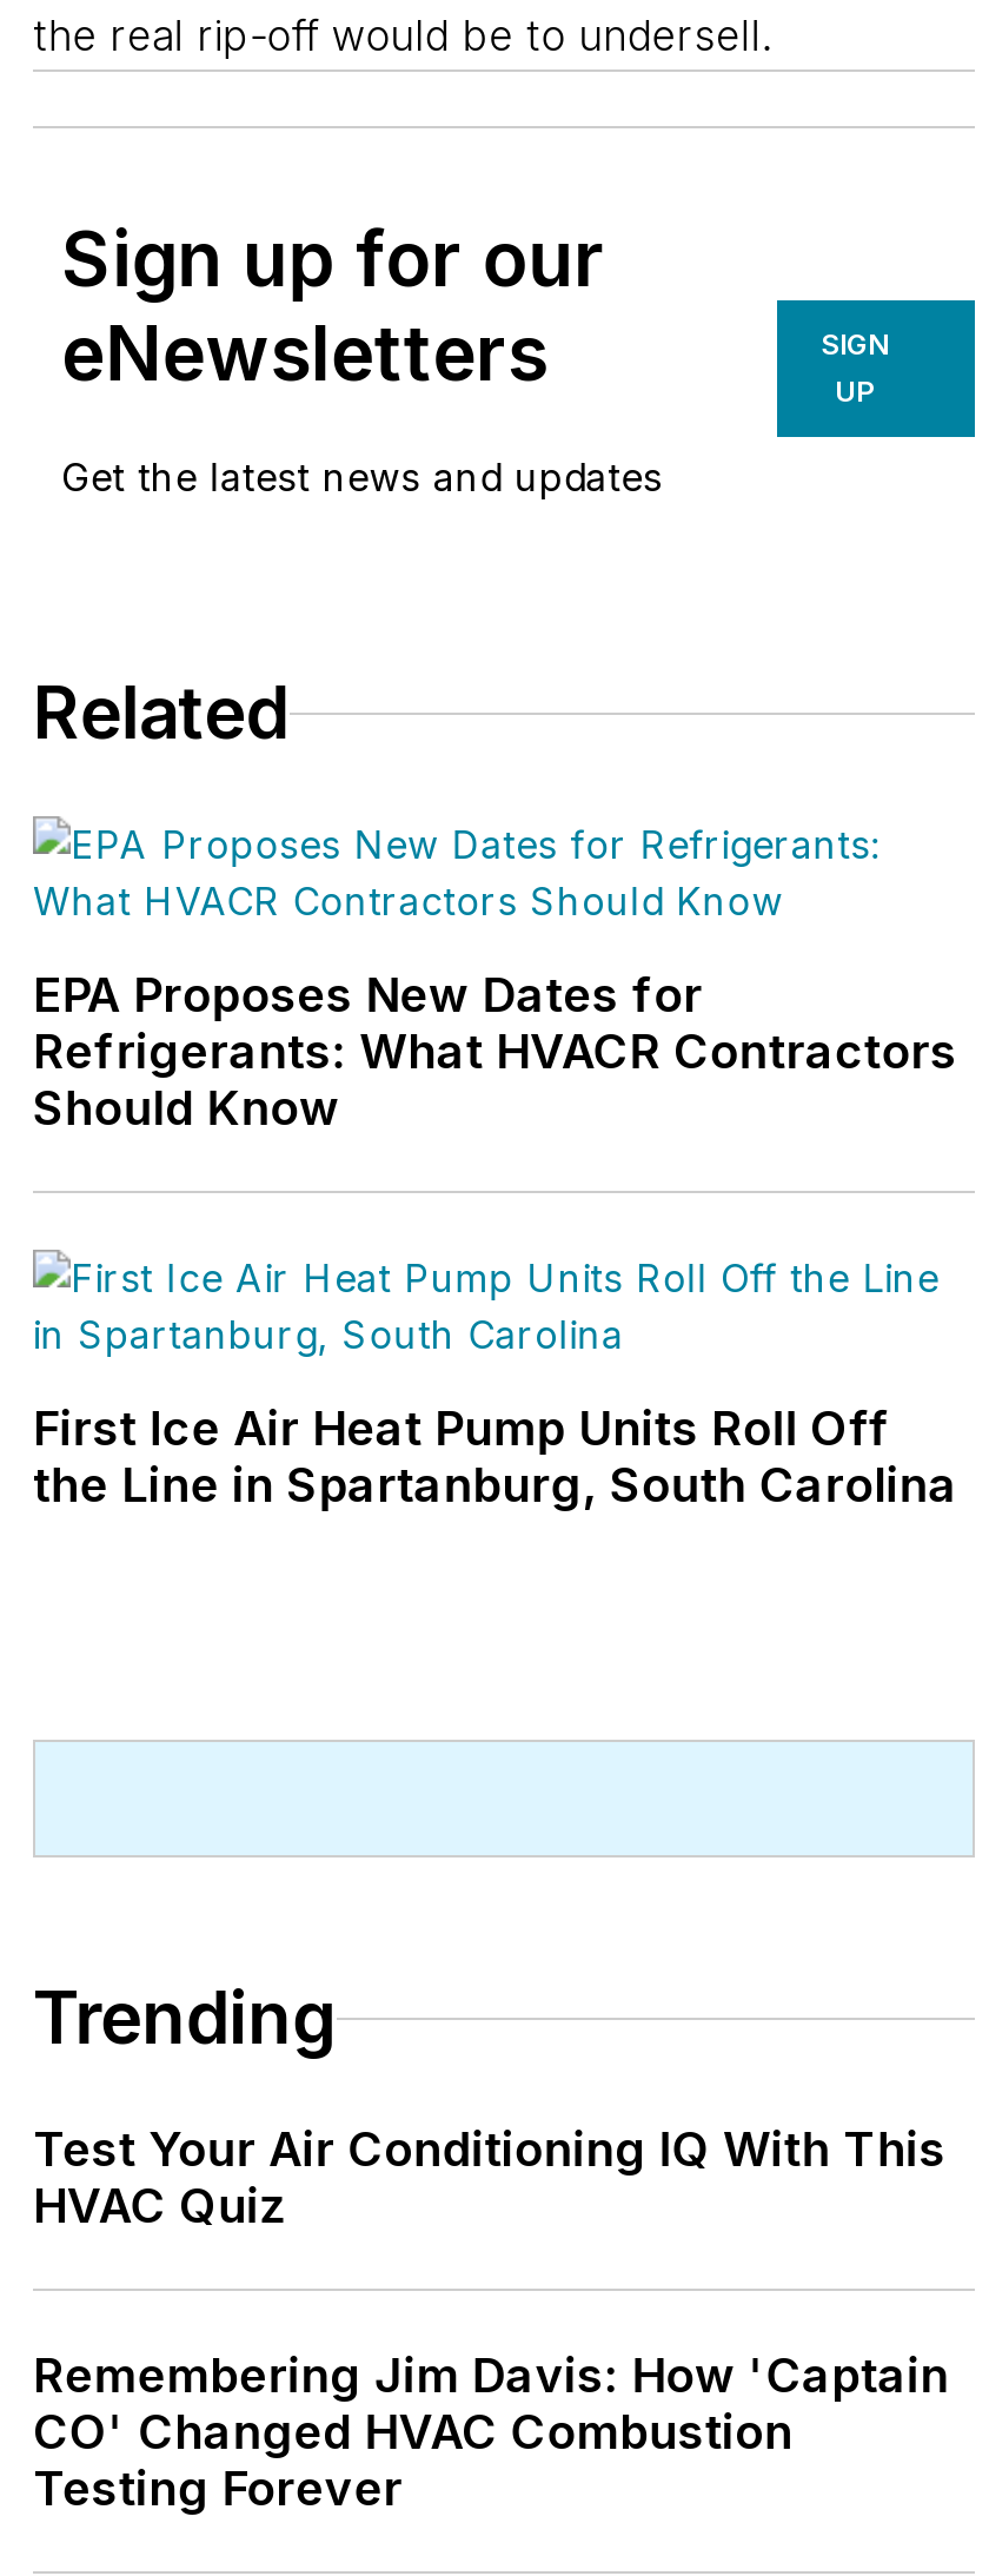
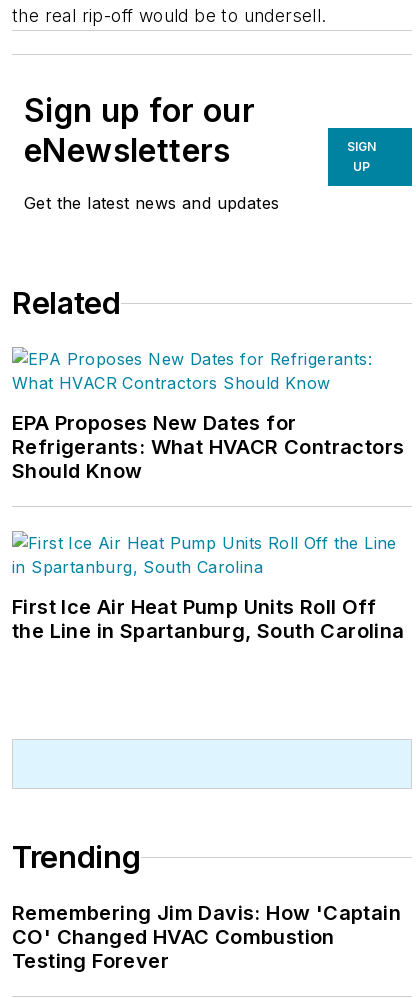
[33,2123,946,2236] Test Your Air Conditioning IQ With This | HVAC Quiz -> none

